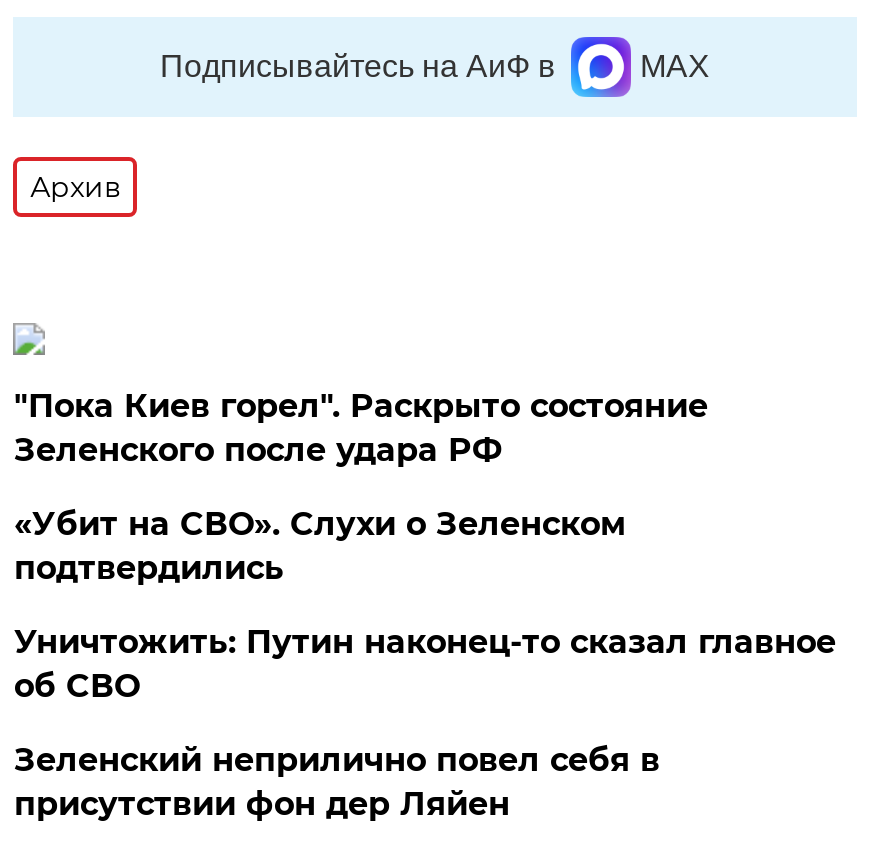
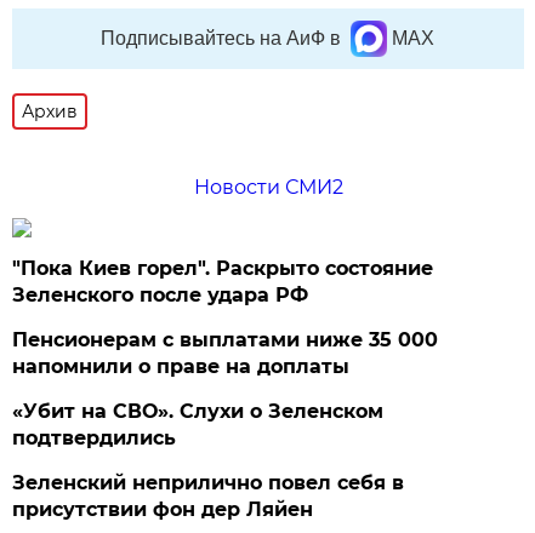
none -> [194,176,343,199] Новости СМИ2
none -> [13,328,438,378] Пенсионерам с выплатами ниже 35 000 | напомнили о праве на доплаты
moved [14,505,626,587] -> [13,400,384,449]: «Убит на СВО». Слухи о Зеленском | подтвердились
[14,623,836,705] Уничтожить: Путин наконец-то сказал главное | об СВО -> none

